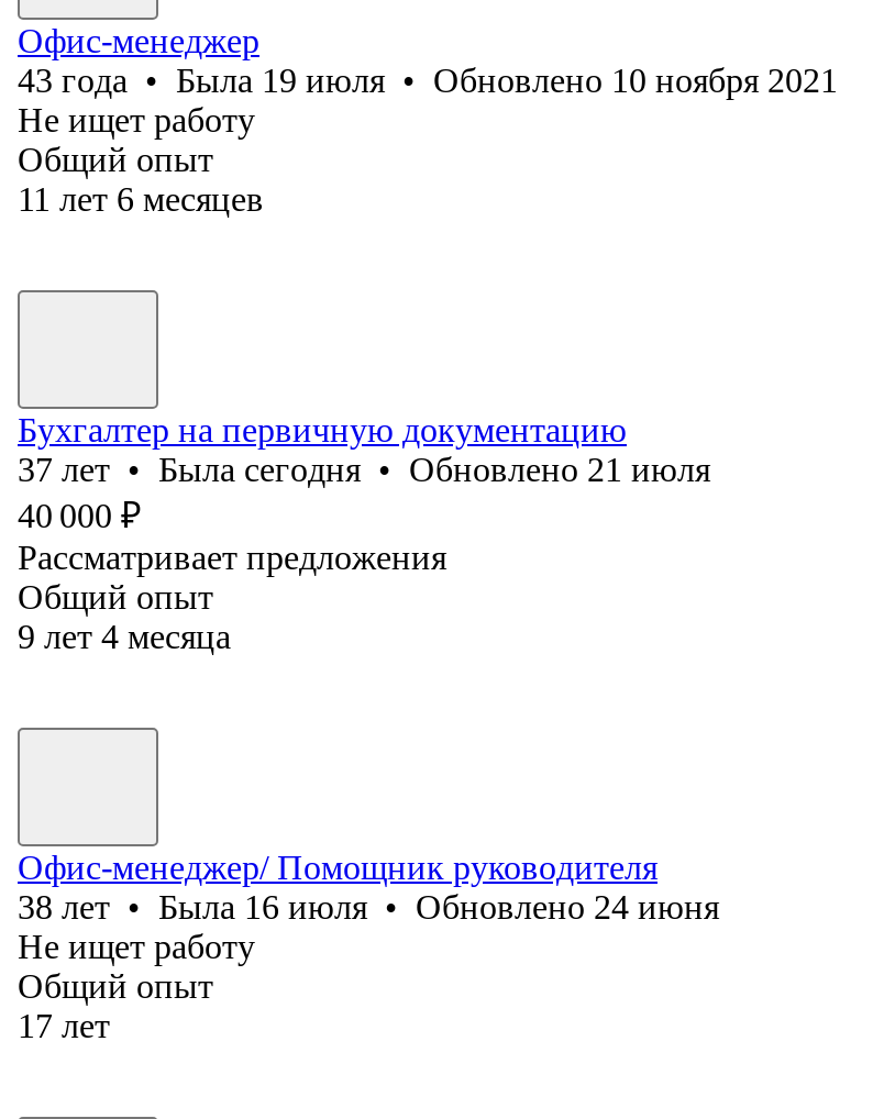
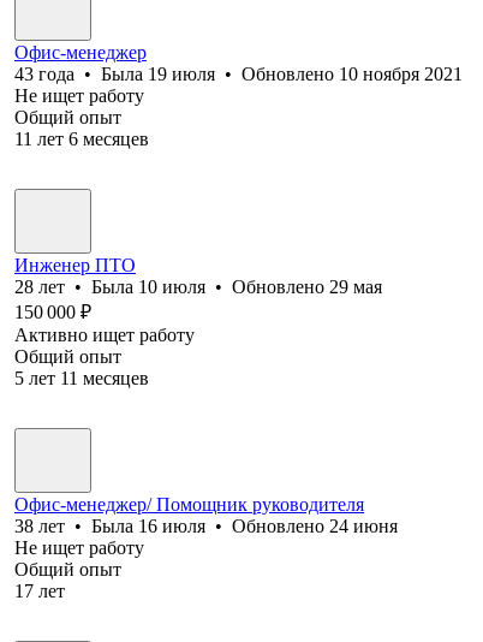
[18,411,710,576] Бухгалтер на первичную документацию | 37 лет • Была сегодня • Обновлено 21 июля | 40 000 ₽ | Рассматривает предложения -> [14,255,382,345] Инженер ПТО | 28 лет • Была 10 июля • Обновлено 29 мая | 150 000 ₽ | Активно ищет работу
[18,618,231,655] 9 лет 4 месяца -> [14,368,149,388] 5 лет 11 месяцев

